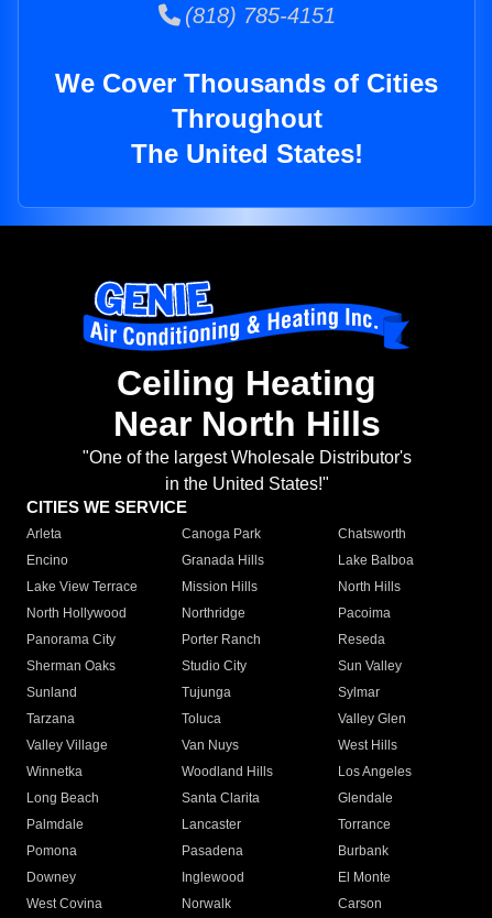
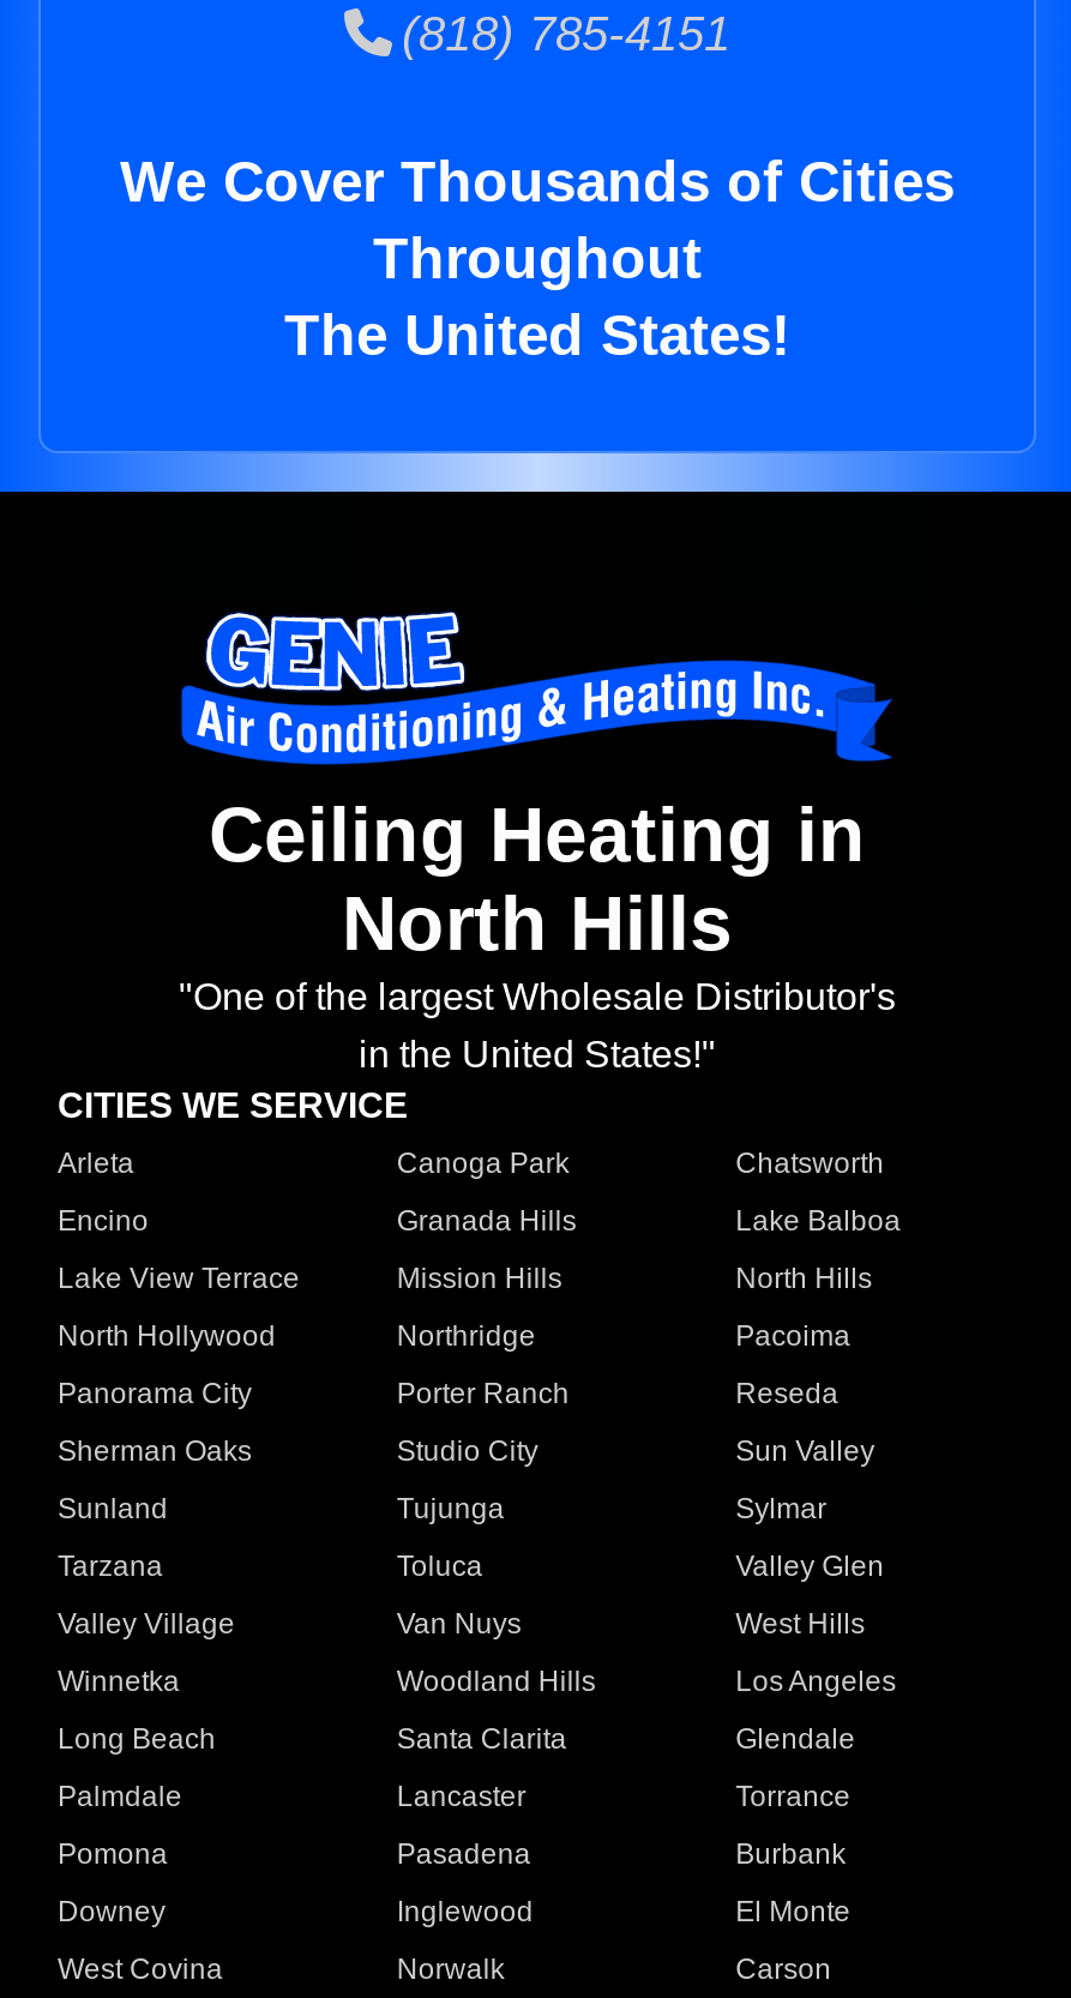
[113,364,380,444] Ceiling Heating | Near North Hills -> [209,792,866,967] Ceiling Heating in | North Hills

